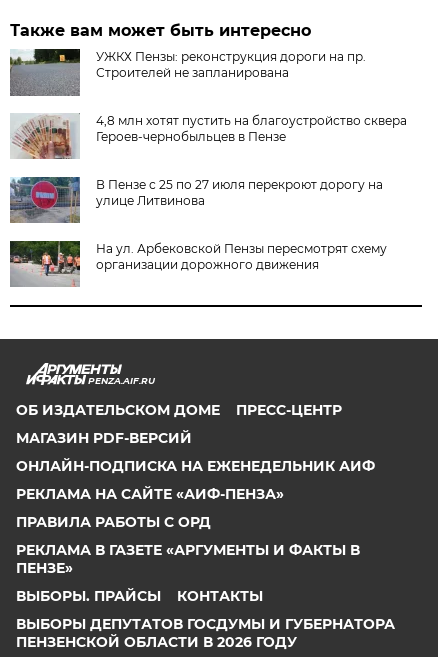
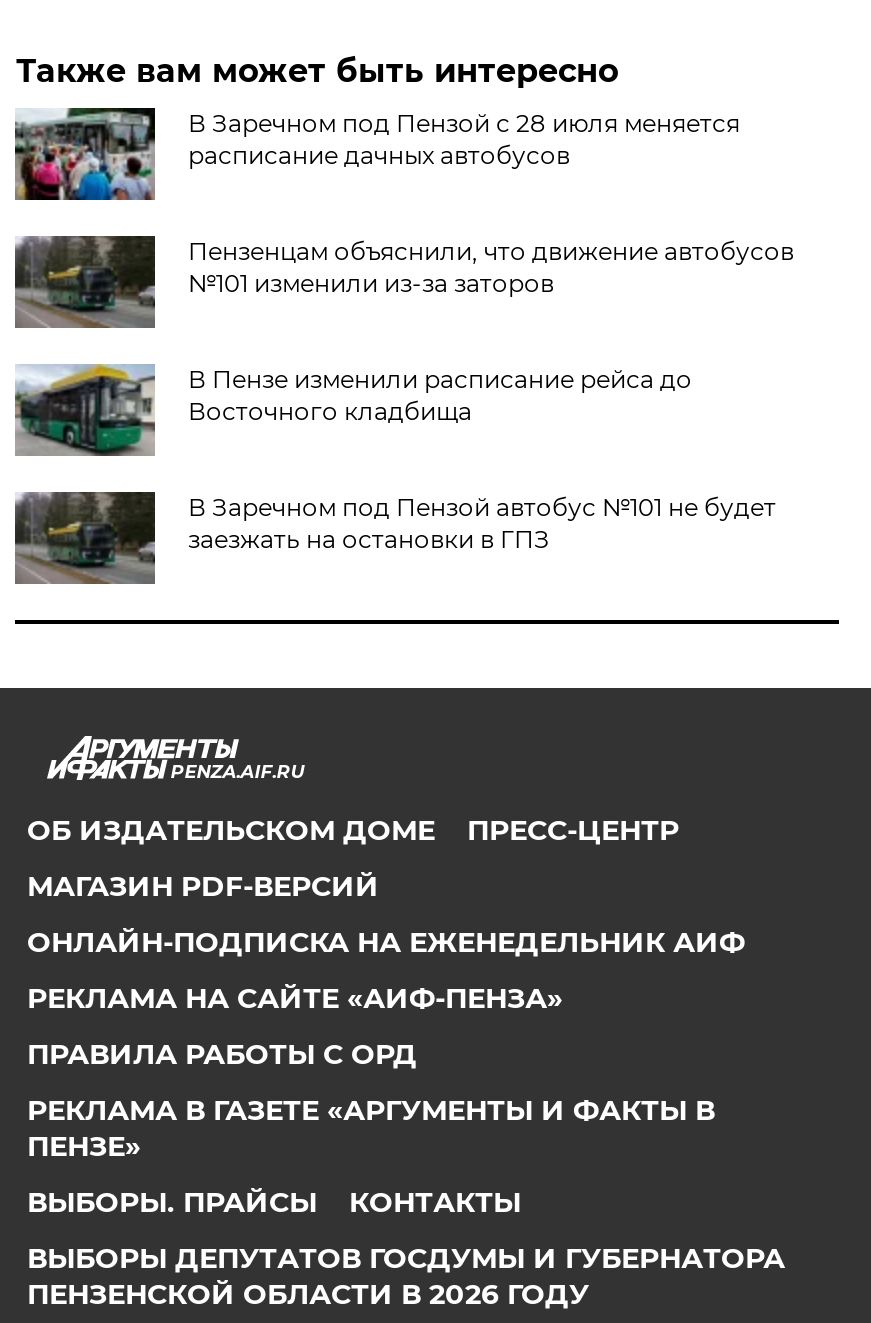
[10,49,366,97] [image] | УЖКХ Пензы: реконструкция дороги на пр. | Строителей не запланирована -> [15,108,740,202] [image] | В Заречном под Пензой с 28 июля меняется | расписание дачных автобусов
[10,113,407,159] [image] | 4,8 млн хотят пустить на благоустройство сквера | Героев-чернобыльцев в Пензе -> [13,234,794,328] [image] | Пензенцам объяснили, что движение автобусов | №101 изменили из-за заторов
[10,176,383,223] [image] | В Пензе с 25 по 27 июля перекроют дорогу на | улице Литвинова -> [15,362,692,456] [image] | В Пензе изменили расписание рейса до | Восточного кладбища
[9,240,387,288] [image] | На ул. Арбековской Пензы пересмотрят схему | организации дорожного движения -> [13,490,776,586] [image] | В Заречном под Пензой автобус №101 не будет | заезжать на остановки в ГПЗ

